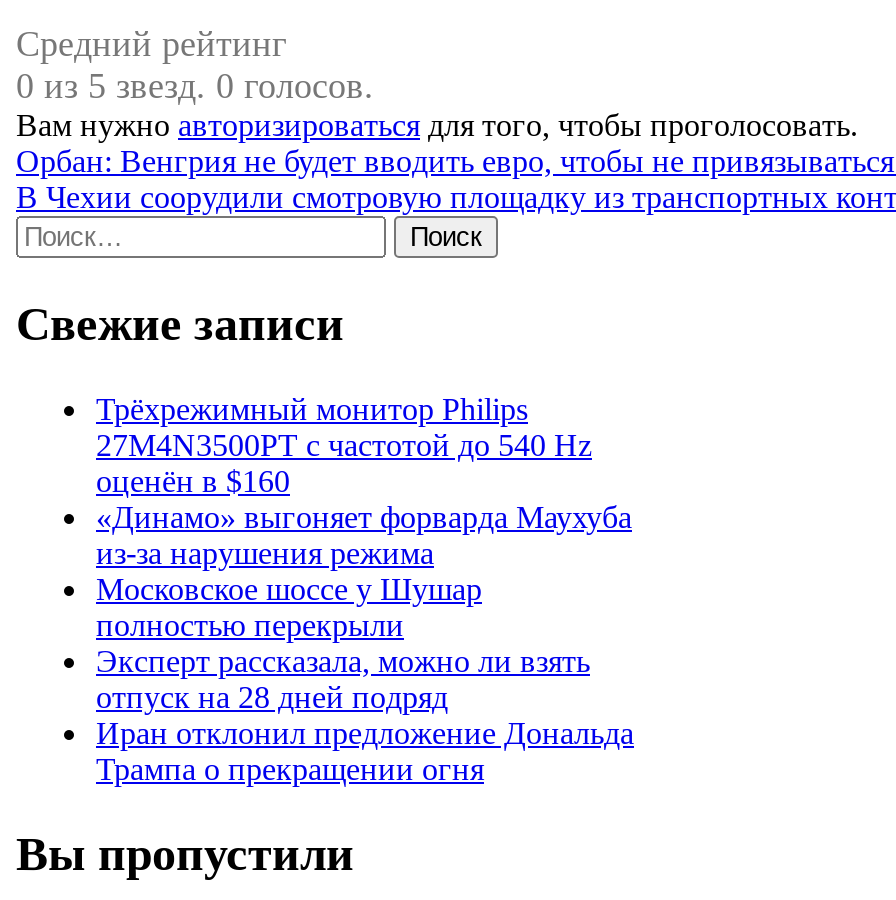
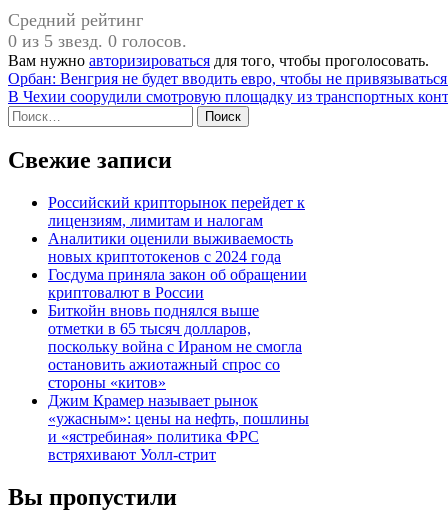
[96,393,634,787] Трёхрежимный монитор Philips | 27M4N3500PT с частотой до 540 Hz | оценён в $160 | «Динамо» выгоняет форварда Маухуба | из-за нарушения режима | Московское шоссе у Шушар | полностью перекрыли | Эксперт рассказала, можно ли взять | отпуск на 28 дней подряд | Иран отклонил предложение Дональда | Трампа о прекращении огня -> [48,194,309,463] Российский крипторынок перейдет к | лицензиям, лимитам и налогам | Аналитики оценили выживаемость | новых криптотокенов с 2024 года | Госдума приняла закон об обращении | криптовалют в России | Биткойн вновь поднялся выше | отметки в 65 тысяч долларов, | поскольку война с Ираном не смогла | остановить ажиотажный спрос со | стороны «китов» | Джим Крамер называет рынок | «ужасным»: цены на нефть, пошлины | и «ястребиная» политика ФРС | встряхивают Уолл-стрит

